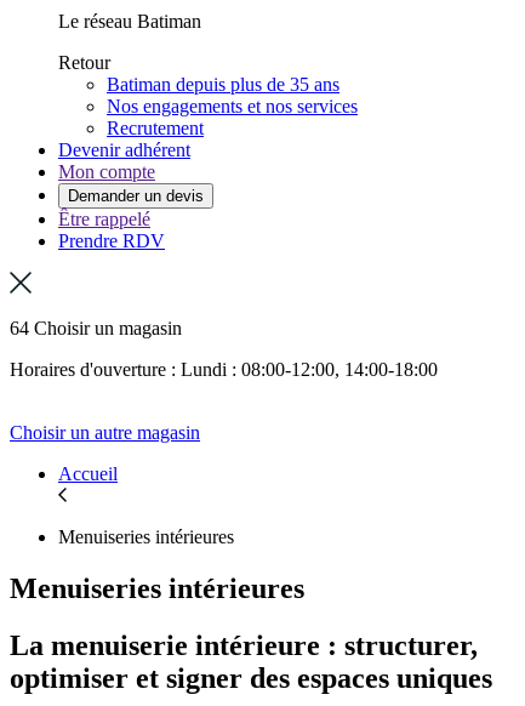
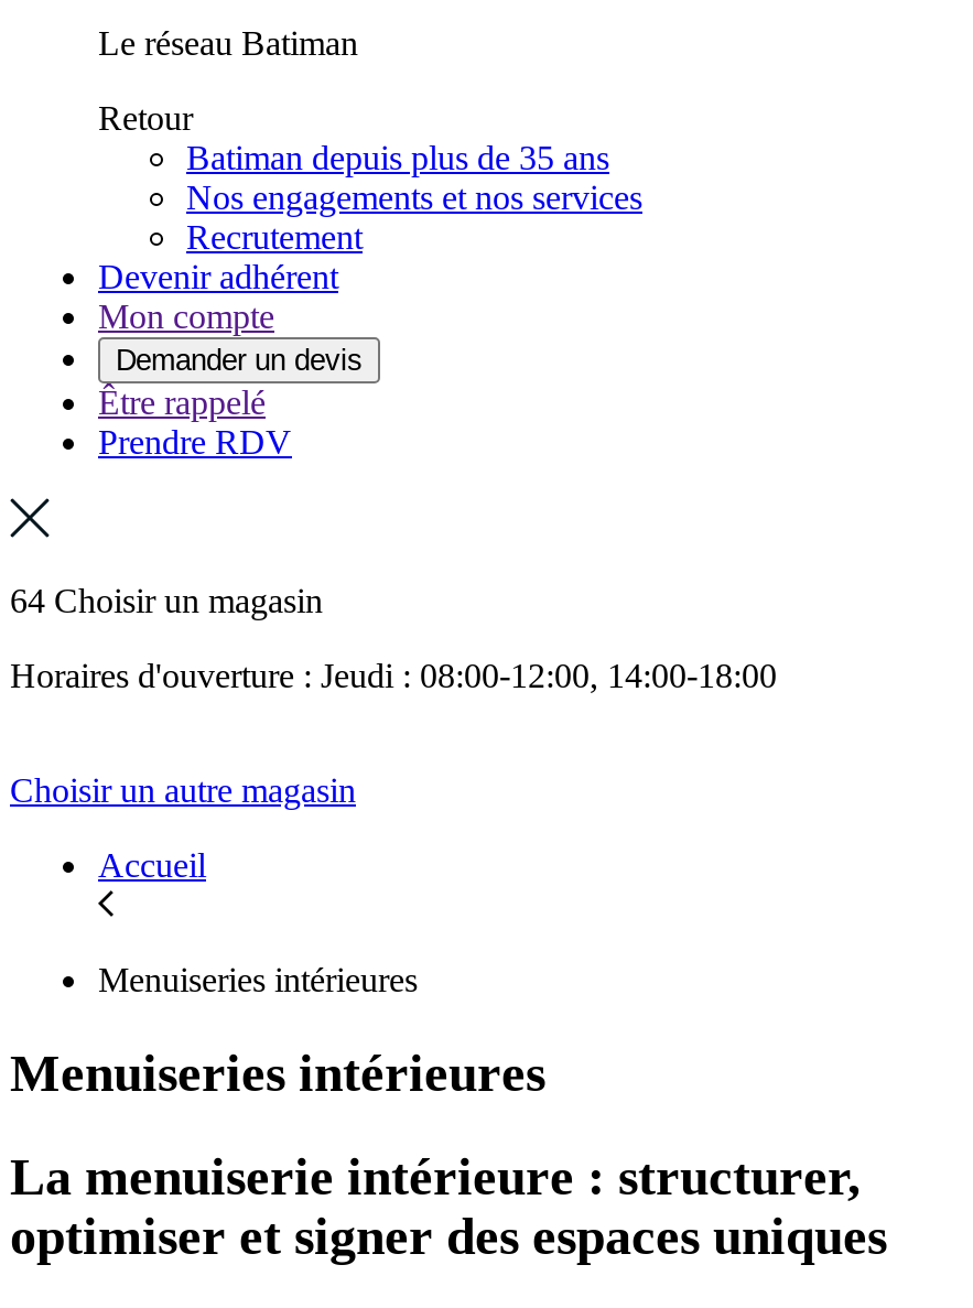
[10,359,438,380] Horaires d'ouverture : Lundi : 08:00-12:00, 14:00-18:00 -> [10,657,777,694] Horaires d'ouverture : Jeudi : 08:00-12:00, 14:00-18:00

